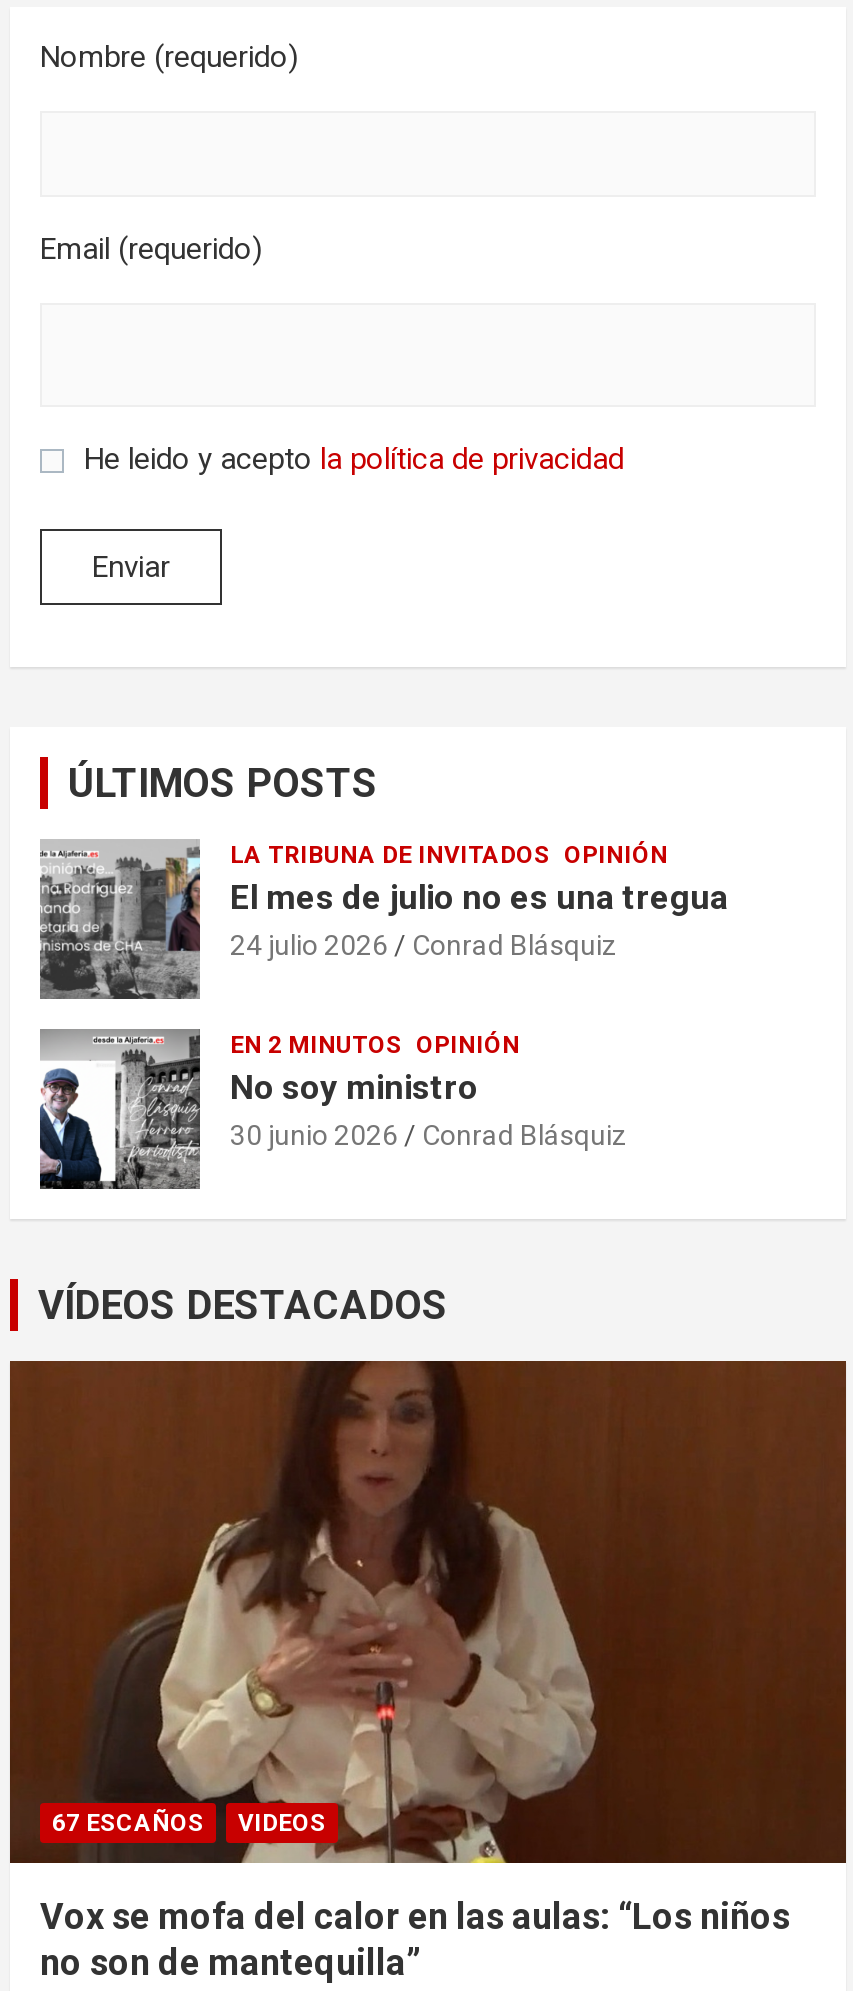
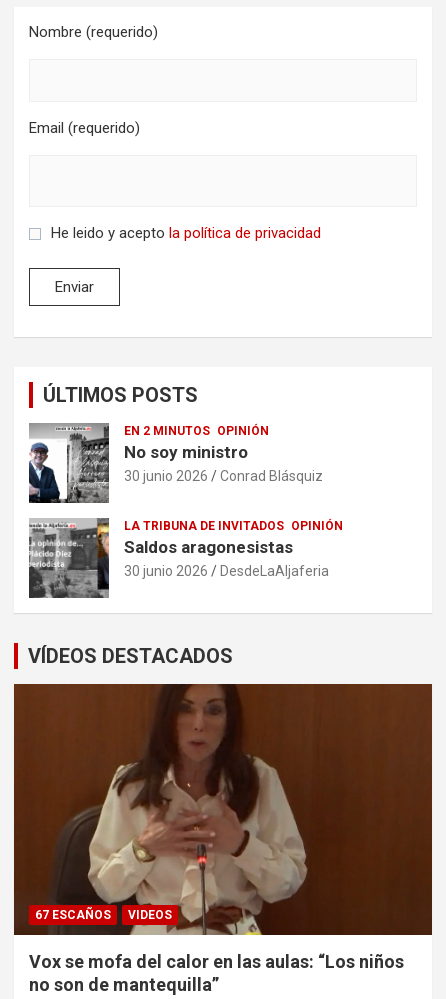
[40,843,728,999] [image] | El mes de julio no es una tregua | 24 julio 2026 | Conrad Blásquiz -> none
moved [230,841,668,869] -> [124,519,343,533]: LA TRIBUNA DE INVITADOS OPINIÓN
moved [36,1031,628,1193] -> [27,424,323,505]: [image] | EN 2 MINUTOS OPINIÓN | No soy ministro | 30 junio 2026 | Conrad Blásquiz
none -> [28,520,329,598] [image] | Saldos aragonesistas | 30 junio 2026 | DesdeLaAljaferia

